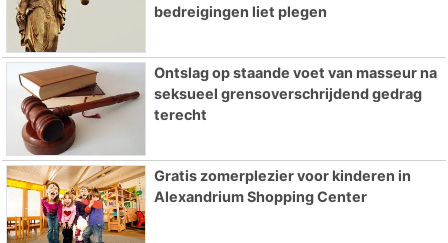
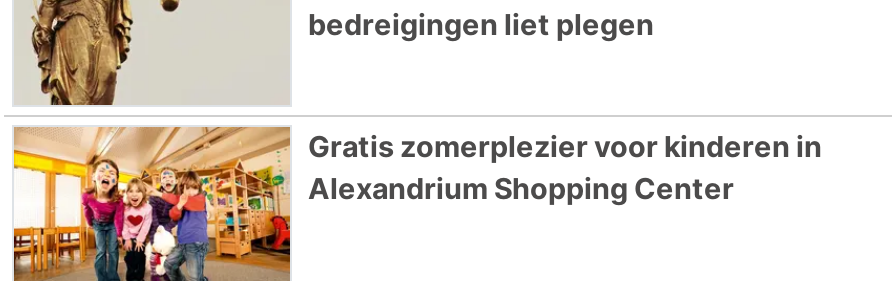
[8,63,437,155] [image] | Ontslag op staande voet van masseur na | seksueel grensoverschrijdend gedrag | terecht -> none

